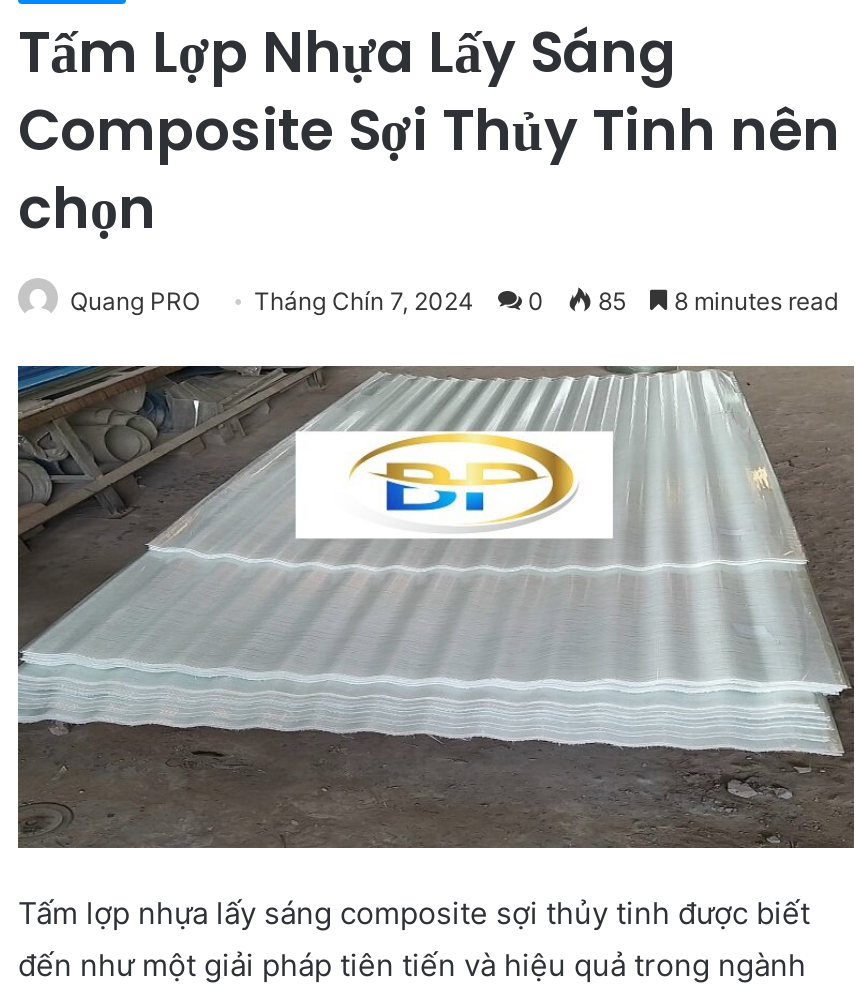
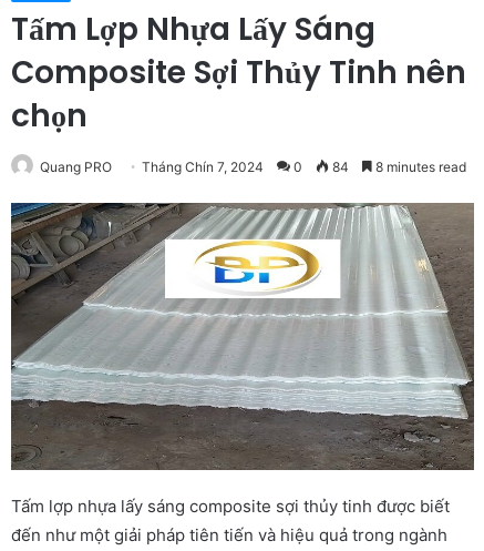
[70,285,838,315] Quang PRO Tháng Chín 7, 2024 0 85 8 minutes read -> [40,158,466,175] Quang PRO Tháng Chín 7, 2024 0 84 8 minutes read

